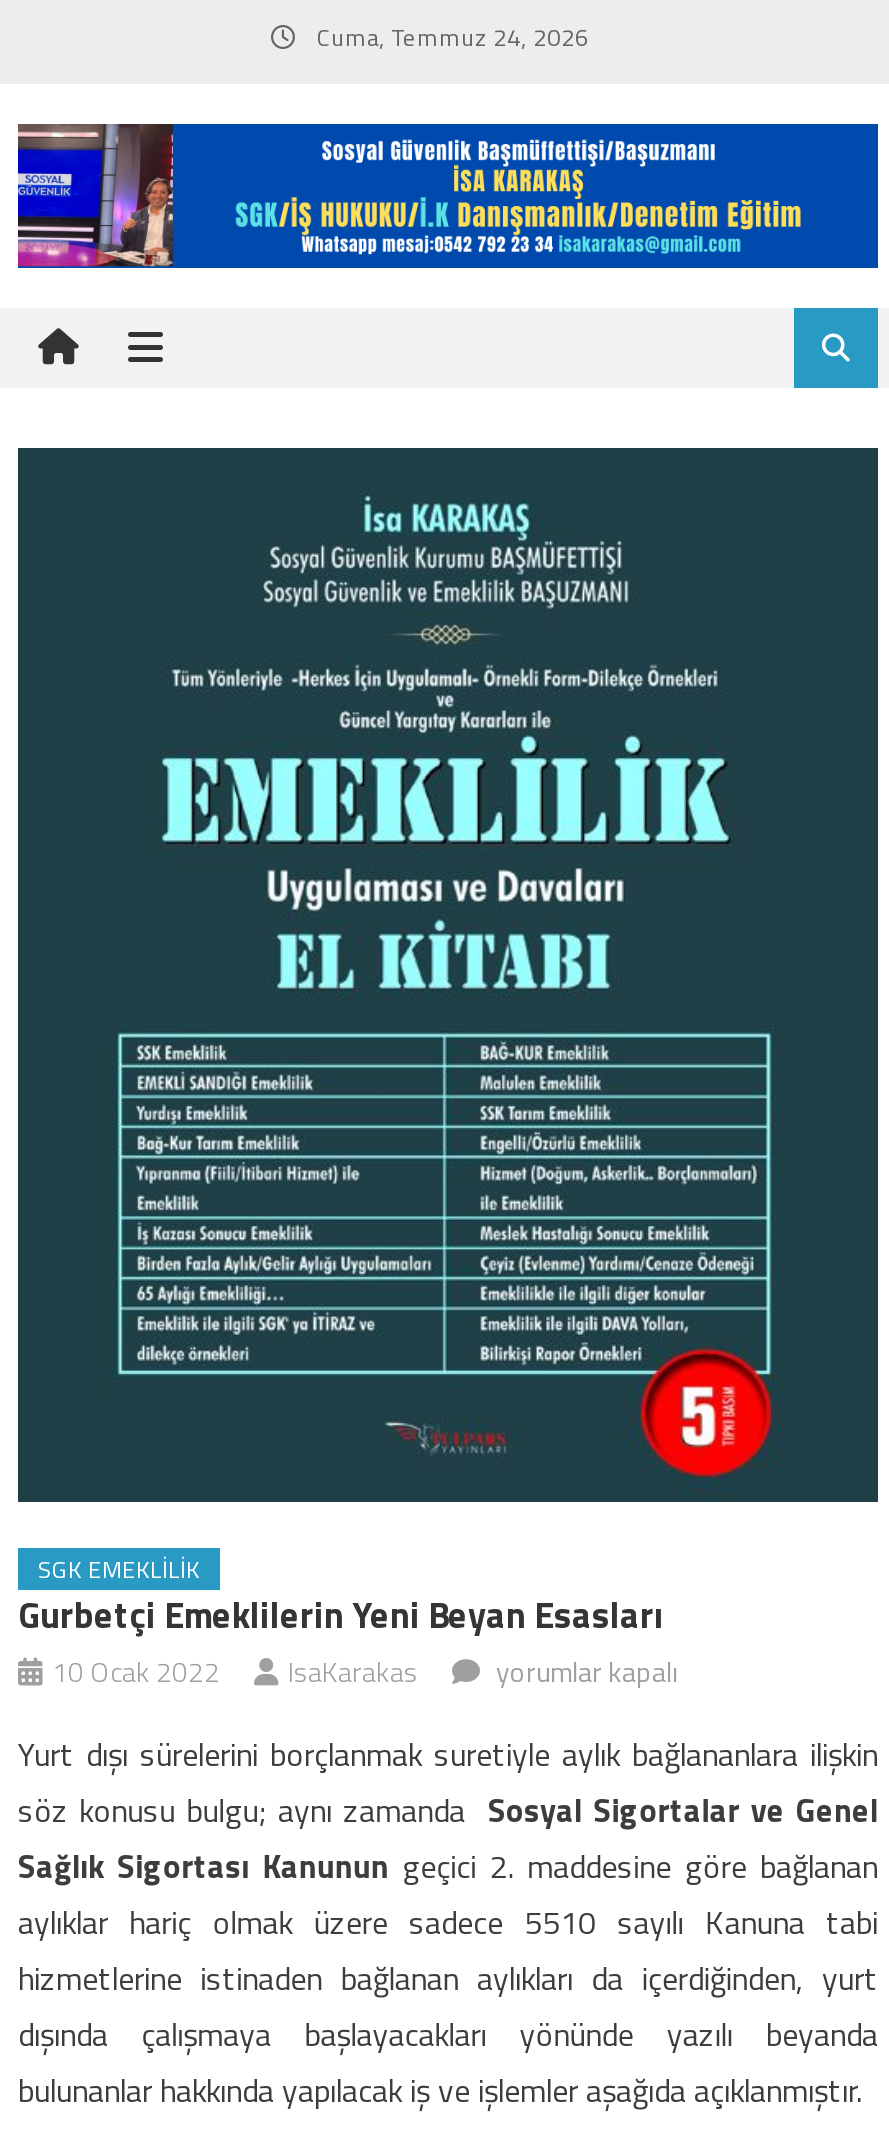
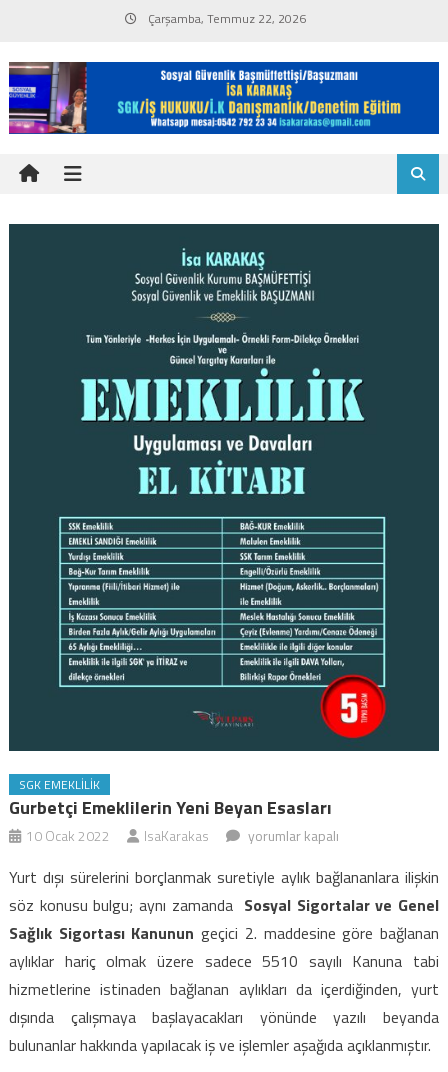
[311,18,589,56] Cuma, Temmuz 24, 2026 -> [144,9,305,28] Çarşamba, Temmuz 22, 2026

